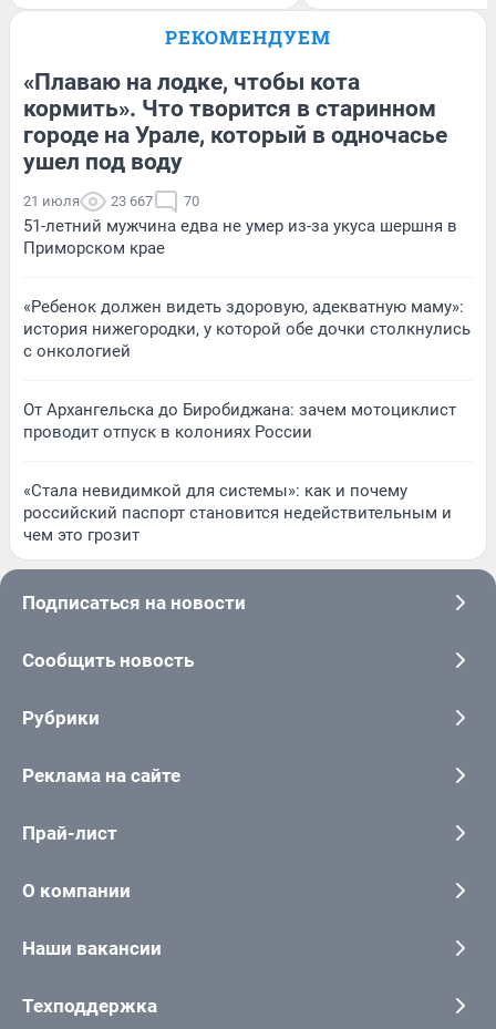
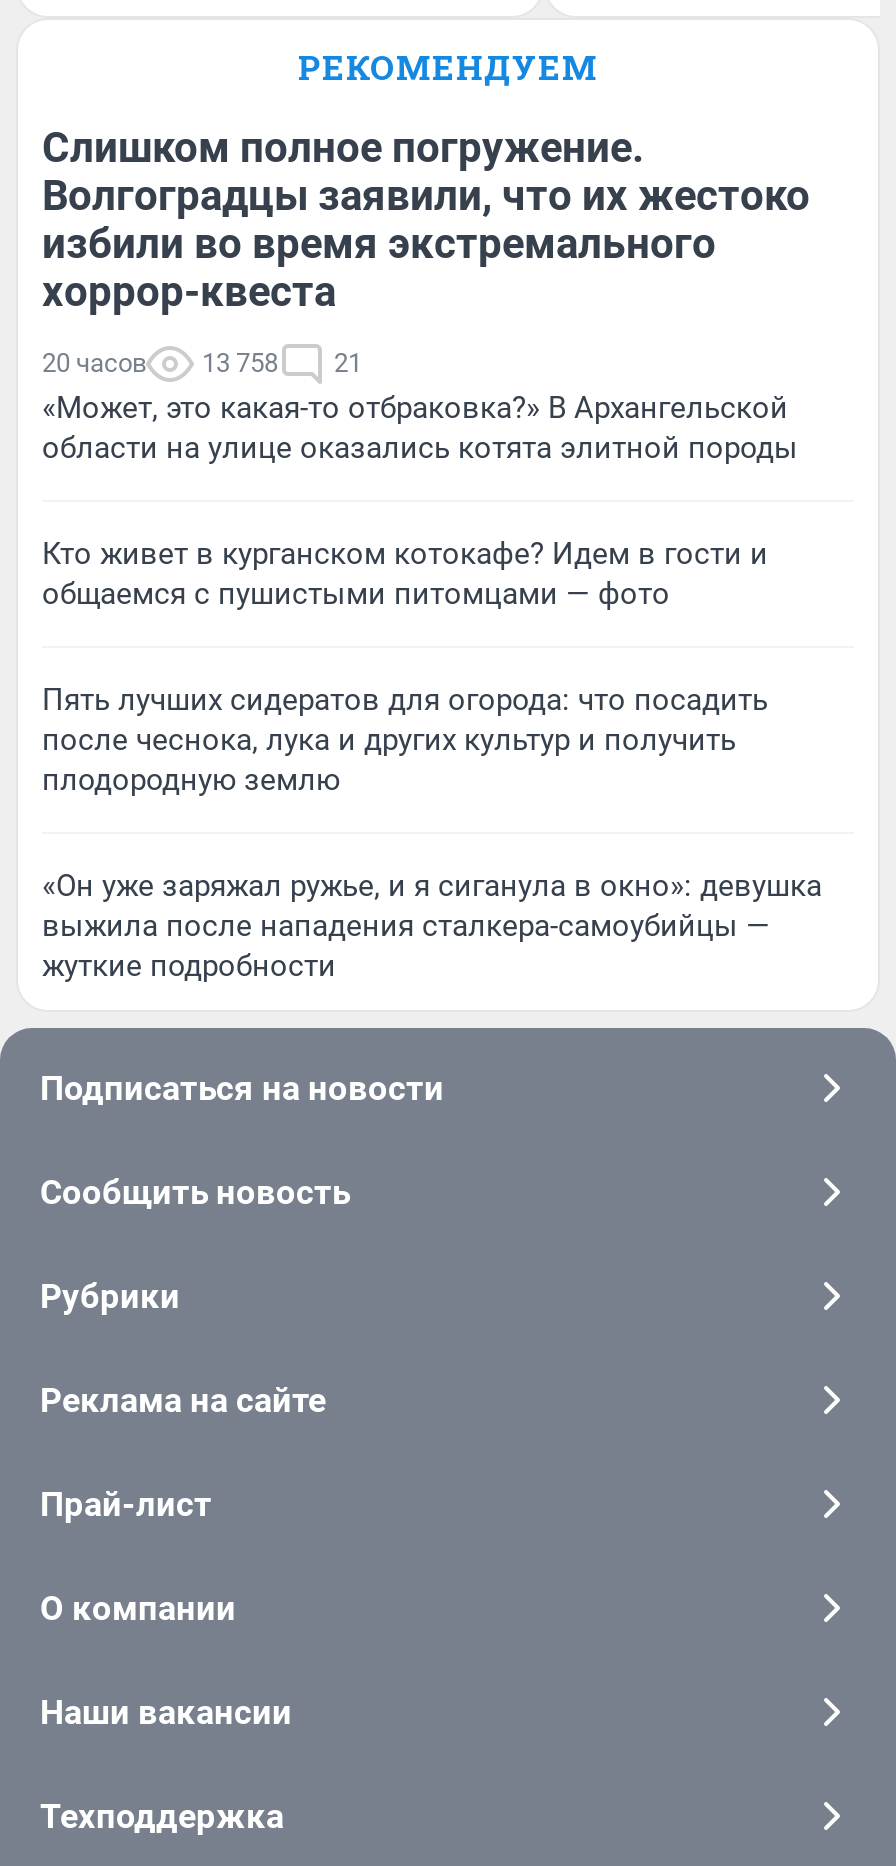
[23,68,447,175] «Плаваю на лодке, чтобы кота | кормить». Что творится в старинном | городе на Урале, который в одночасье | ушел под воду -> [42,123,810,315] Слишком полное погружение. | Волгоградцы заявили, что их жестоко | избили во время экстремального | хоррор-квеста
[23,192,457,258] 21 июля | 23 667 | 70 | 51-летний мужчина едва не умер из-за укуса шершня в | Приморском крае -> [42,347,798,465] 20 часов | 13 758 | 21 | «Может, это какая-то отбраковка?» В Архангельской | области на улице оказались котята элитной породы
[23,297,471,361] «Ребенок должен видеть здоровую, адекватную маму»: | история нижегородки, у которой обе дочки столкнулись | с онкологией -> [42,535,768,611] Кто живет в курганском котокафе? Идем в гости и | общаемся с пушистыми питомцами — фото
[23,400,456,442] От Архангельска до Биробиджана: зачем мотоциклист | проводит отпуск в колониях России -> [42,681,768,797] Пять лучших сидератов для огорода: что посадить | после чеснока, лука и других культур и получить | плодородную землю
[23,480,452,545] «Стала невидимкой для системы»: как и почему | российский паспорт становится недействительным и | чем это грозит -> [42,867,822,983] «Он уже заряжал ружье, и я сиганула в окно»: девушка | выжила после нападения сталкера-самоубийцы — | жуткие подробности

